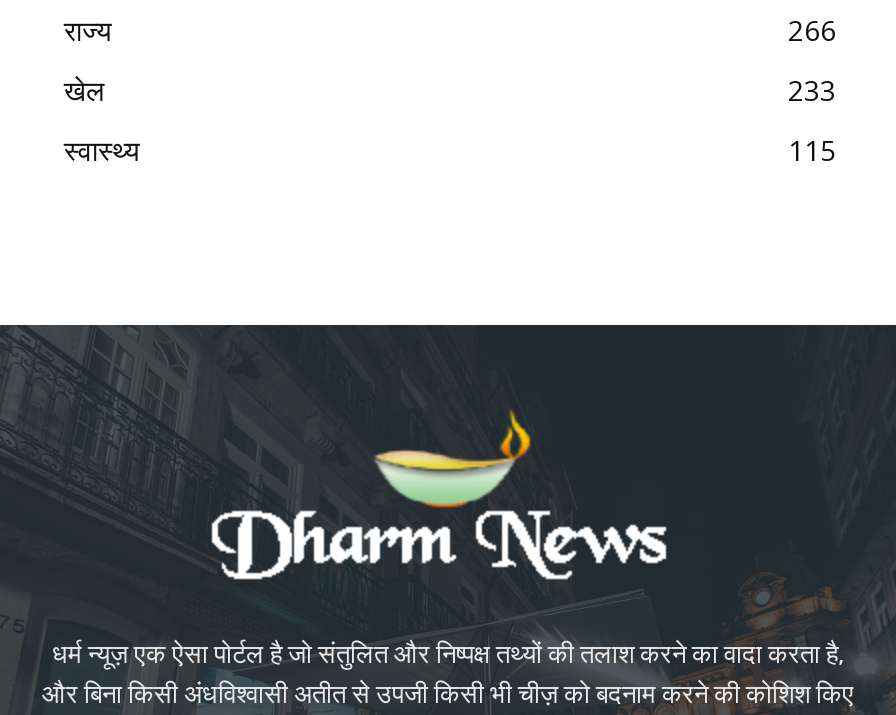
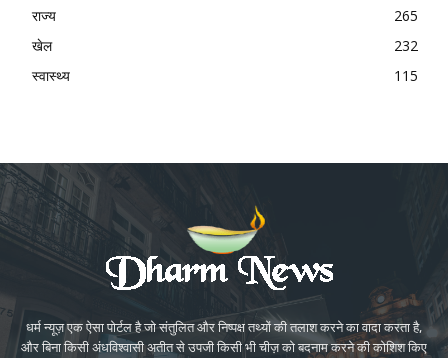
[788,12,836,50] 266 -> [394,6,418,25] 265
[788,72,836,110] 233 -> [394,36,418,55] 232

